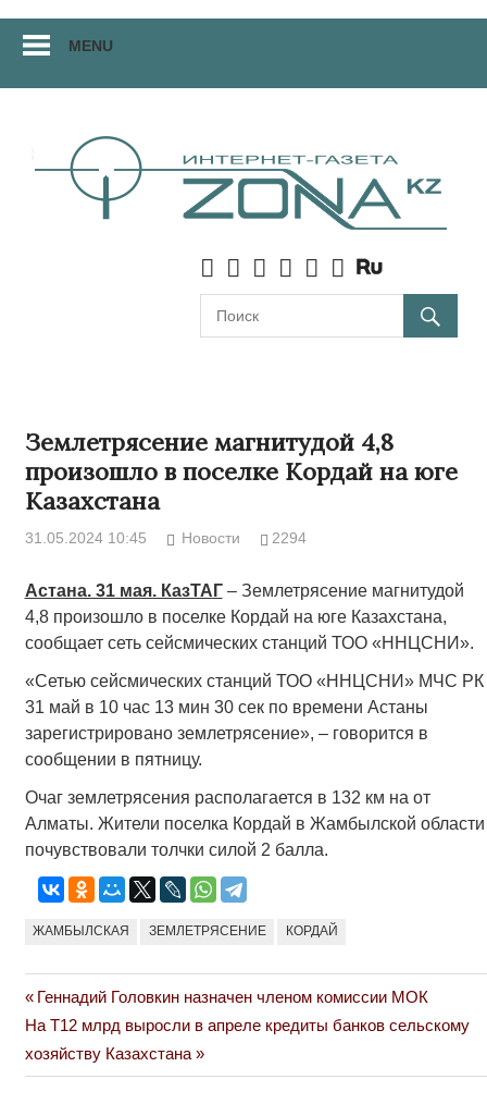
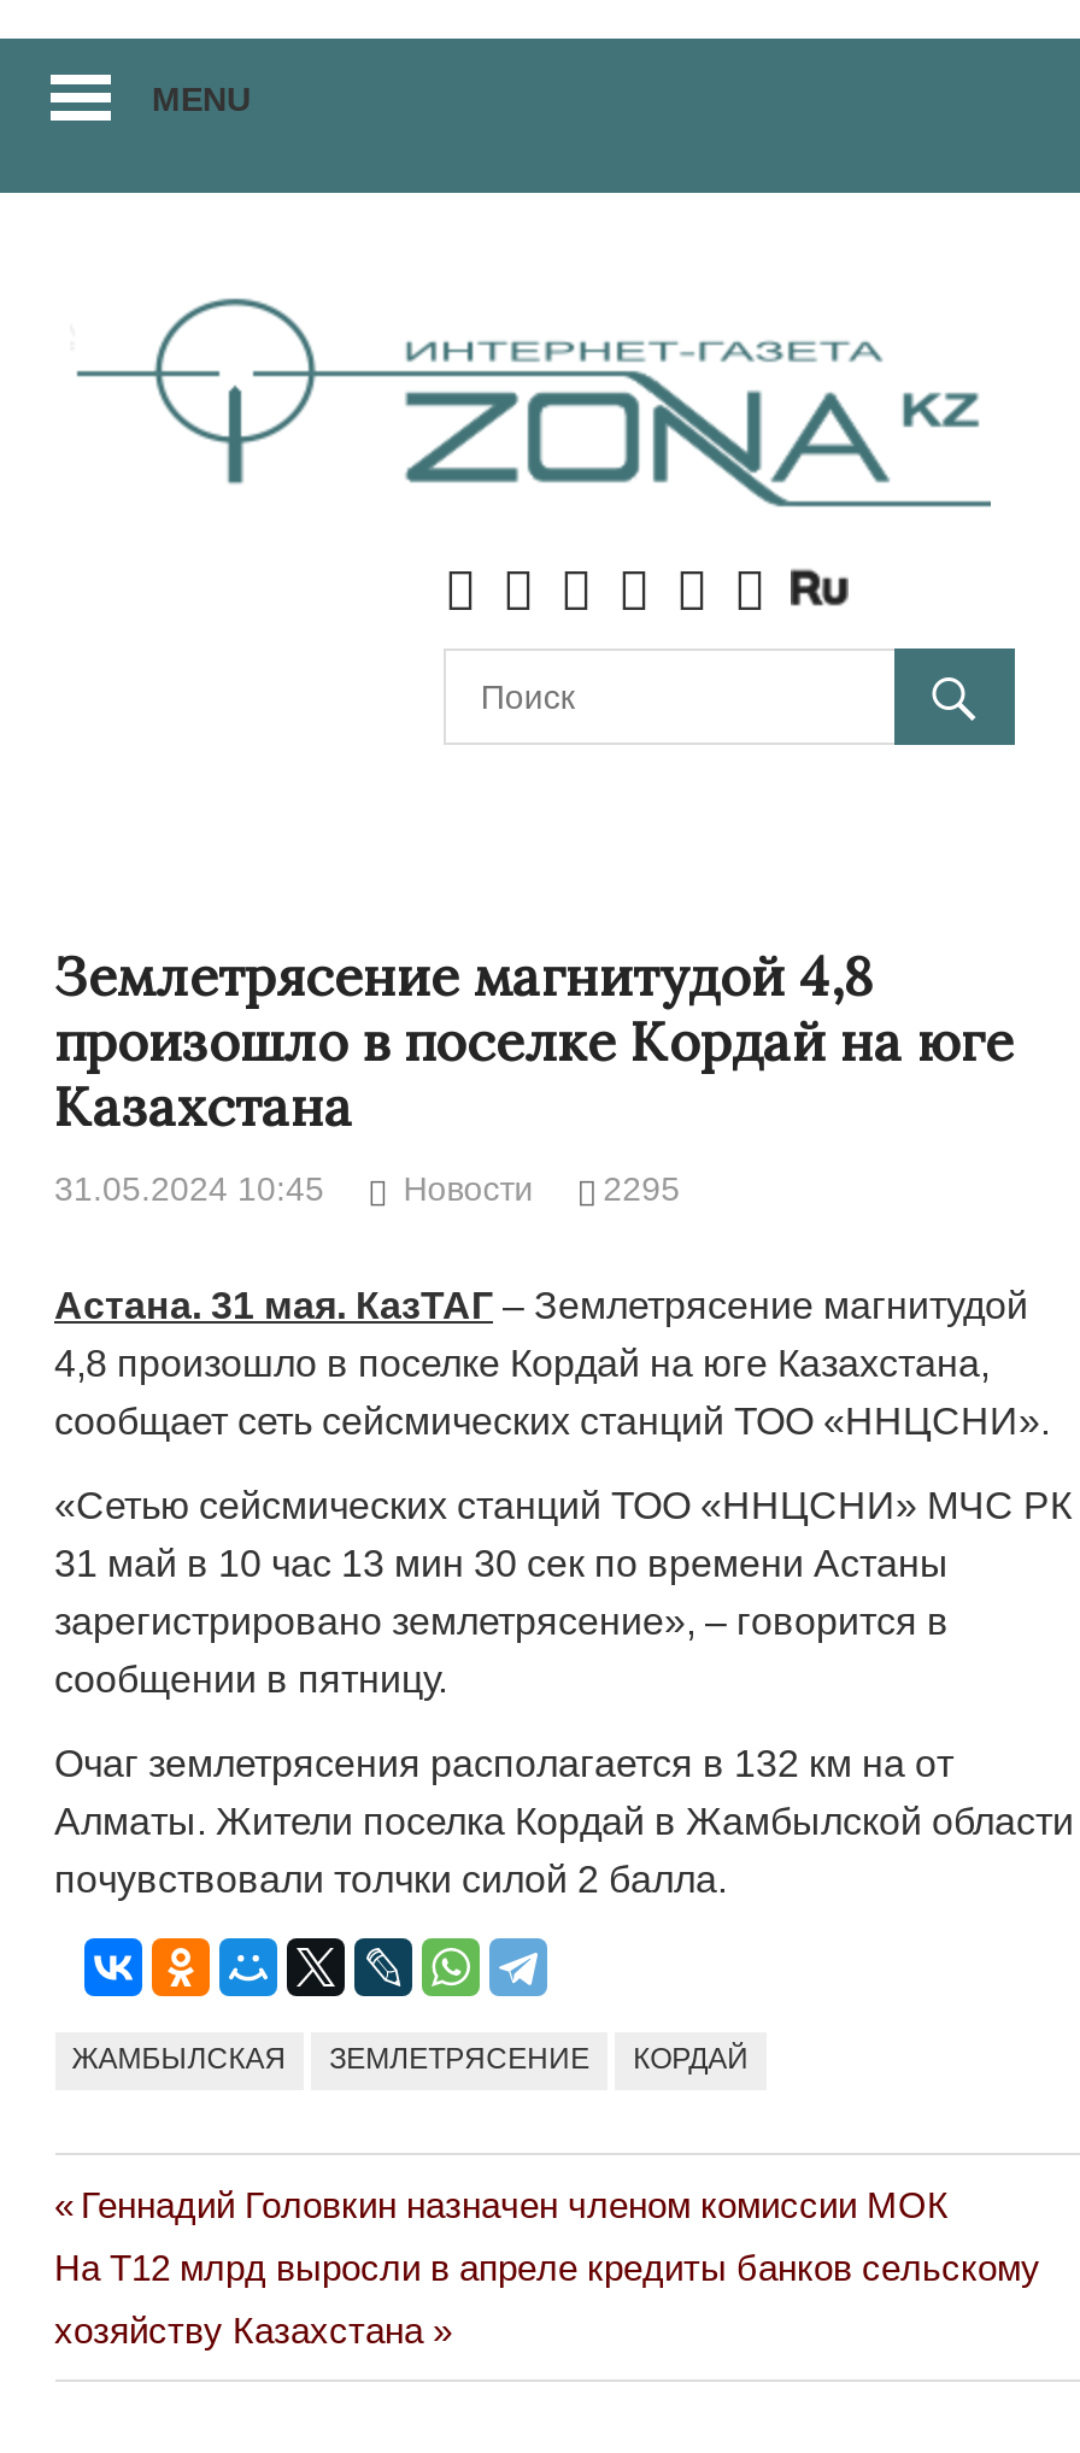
[182,529,307,547] Новости 2294 -> [403,1169,680,1208] Новости 2295

